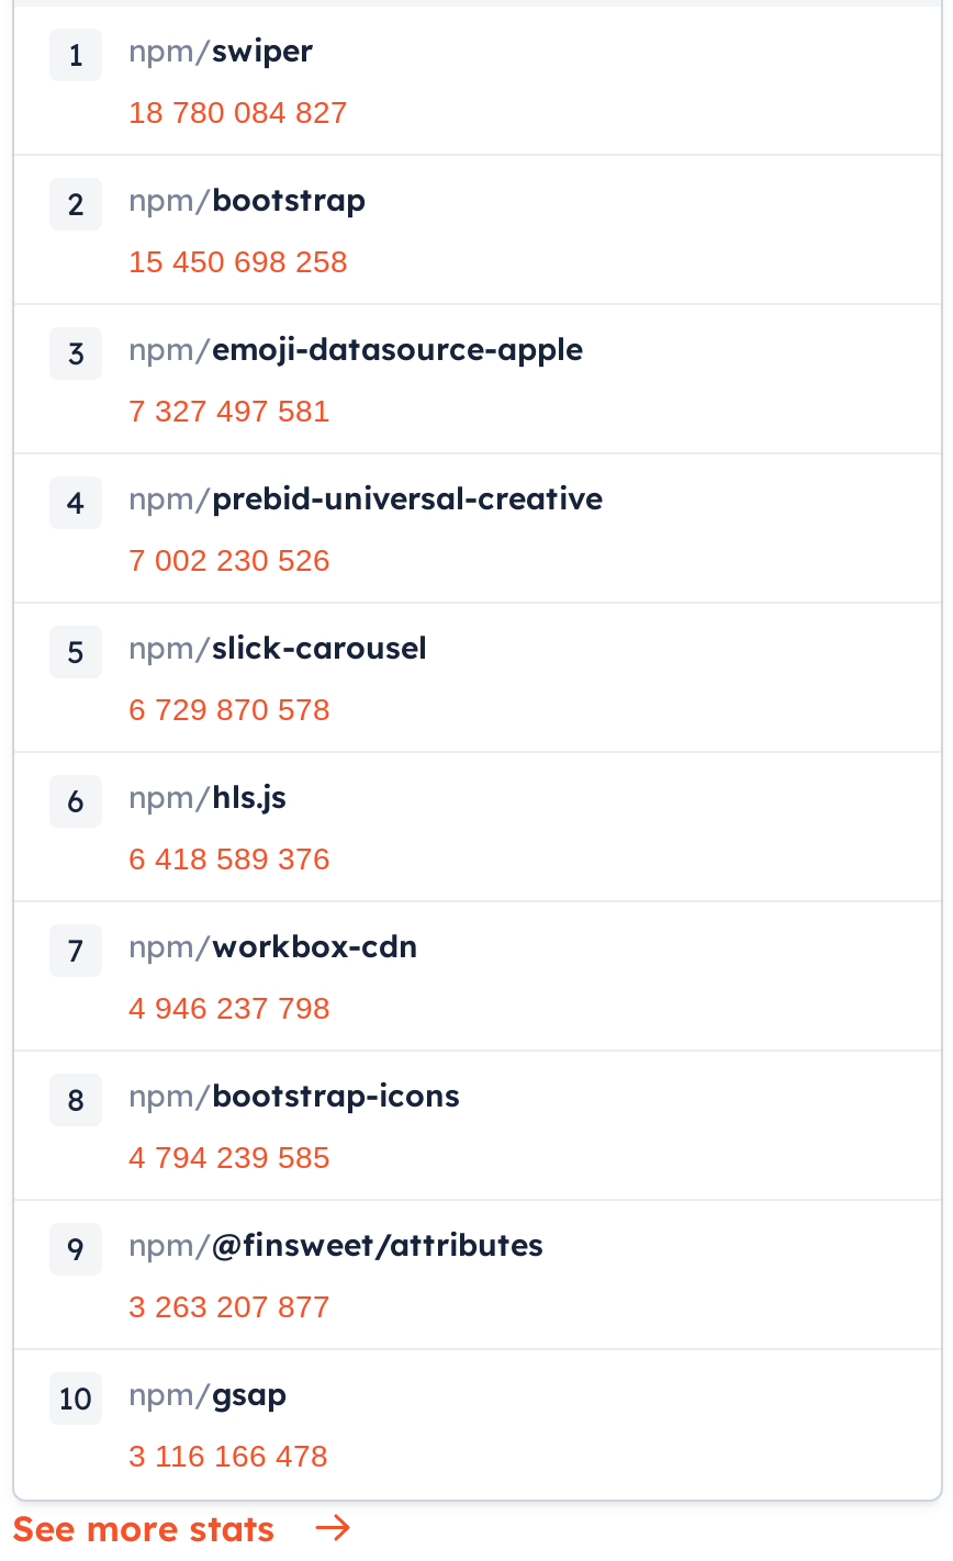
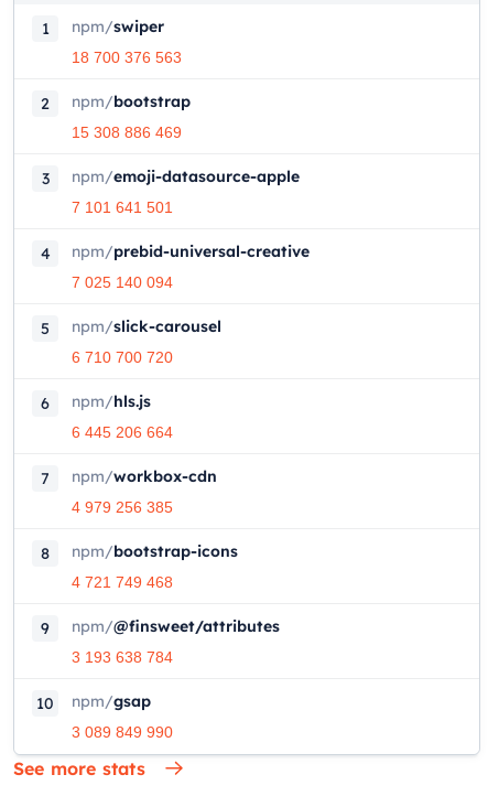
[128,94,348,130] 18 780 084 827 -> [72,49,182,66] 18 700 376 563
[128,244,348,279] 15 450 698 258 -> [72,123,182,141] 15 308 886 469
[128,393,330,428] 7 327 497 581 -> [72,198,173,216] 7 101 641 501
[128,542,330,577] 7 002 230 526 -> [72,273,173,291] 7 025 140 094
[128,692,330,727] 6 729 870 578 -> [72,348,173,366] 6 710 700 720
[128,841,330,876] 6 418 589 376 -> [72,423,173,441] 6 445 206 664
[128,990,330,1025] 4 946 237 798 -> [72,498,173,516] 4 979 256 385
[128,1139,330,1175] 4 794 239 585 -> [72,573,173,591] 4 721 749 468
[128,1289,330,1324] 3 263 207 877 -> [72,648,173,666] 3 193 638 784
[128,1438,328,1473] 3 116 166 478 -> [72,723,173,741] 3 089 849 990

